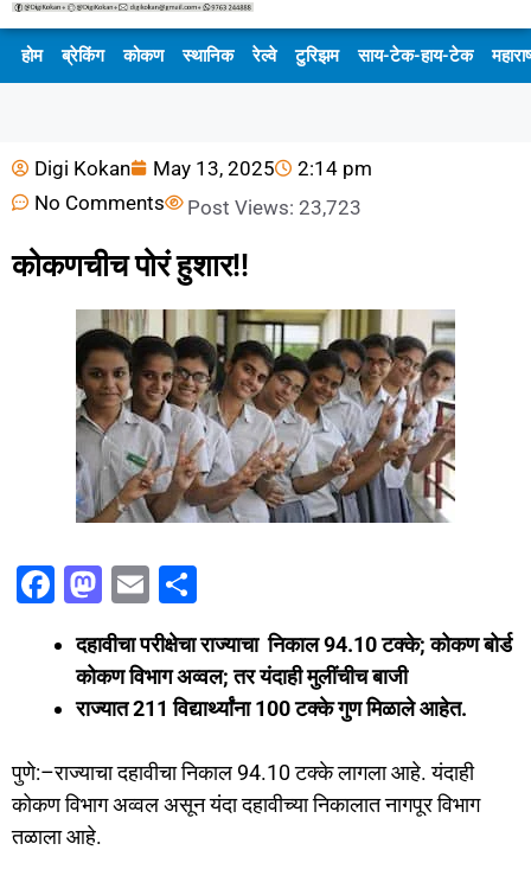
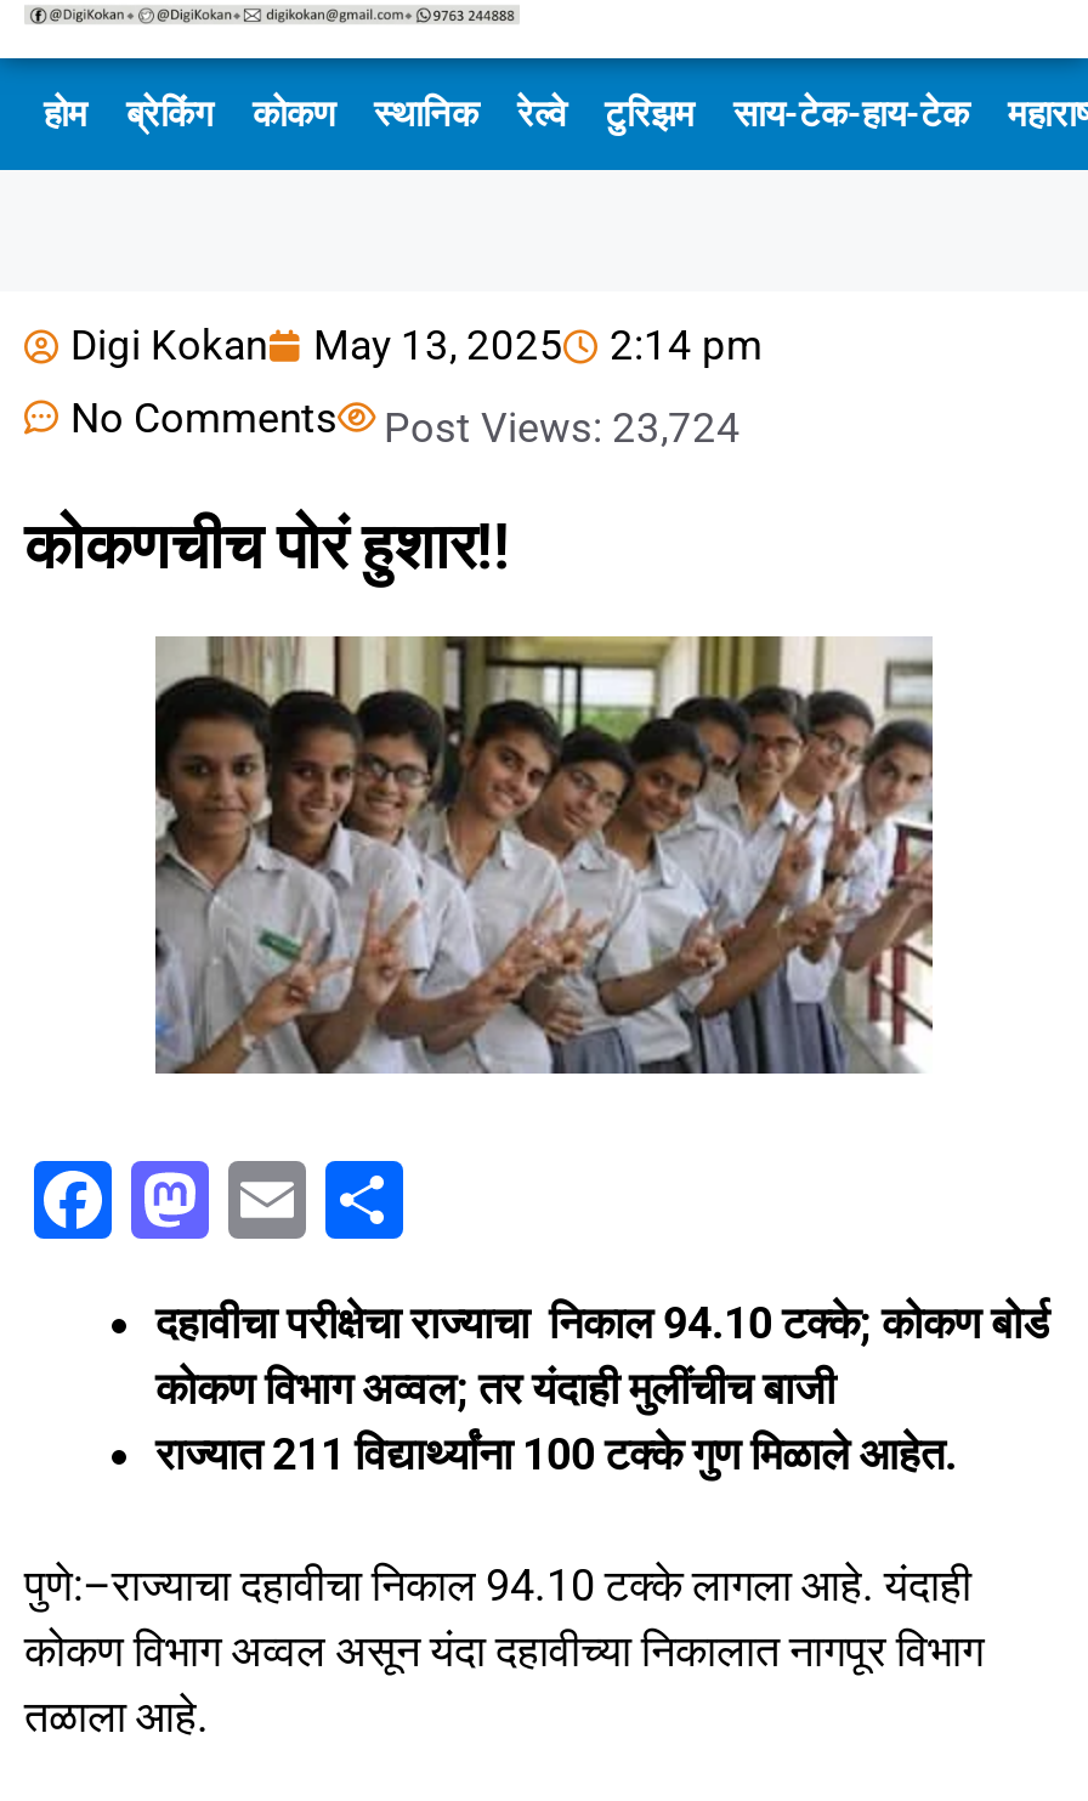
[34,191,362,219] No Comments Post Views: 23,723 -> [70,393,741,452] No Comments Post Views: 23,724

